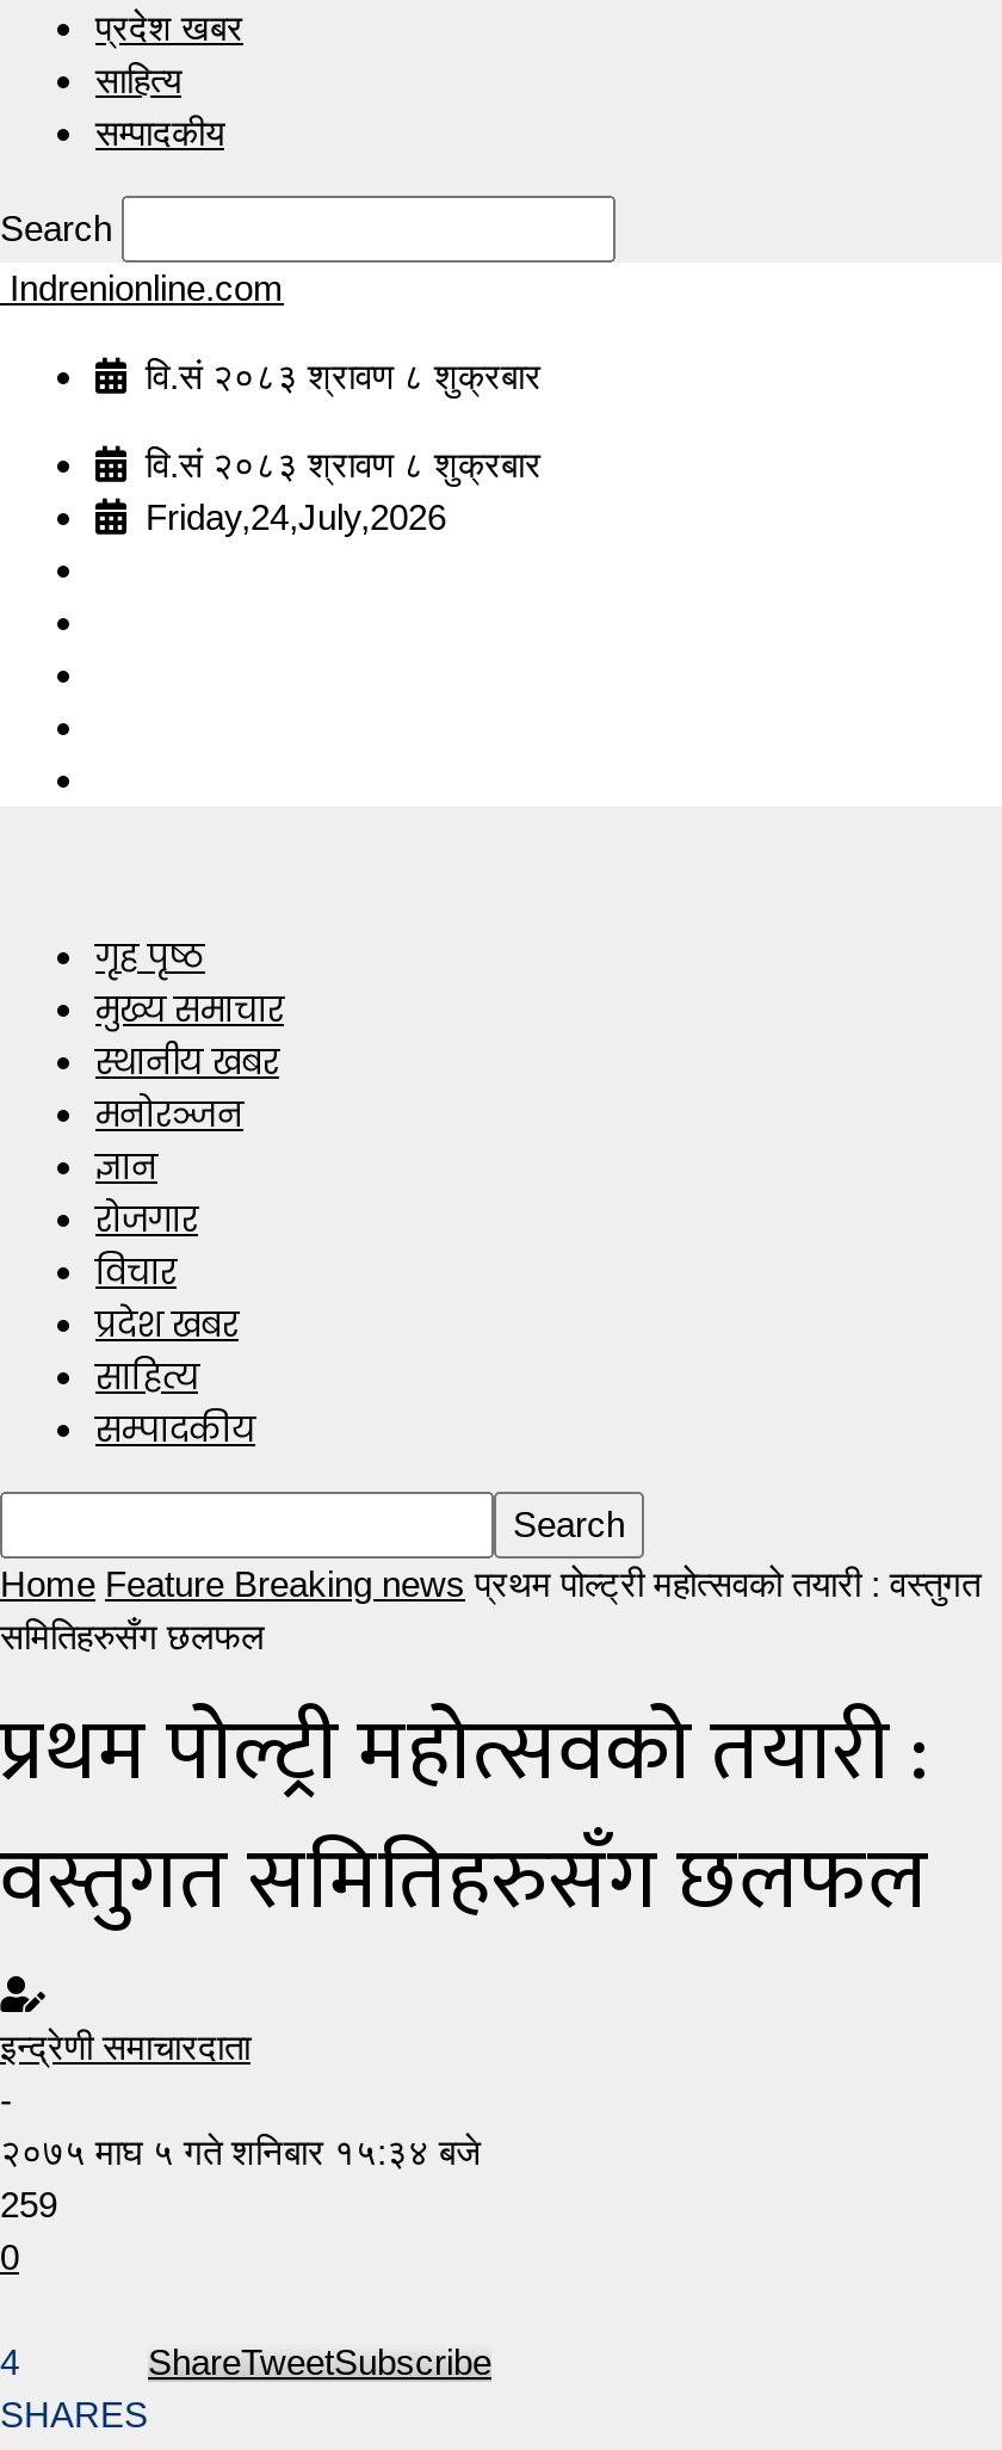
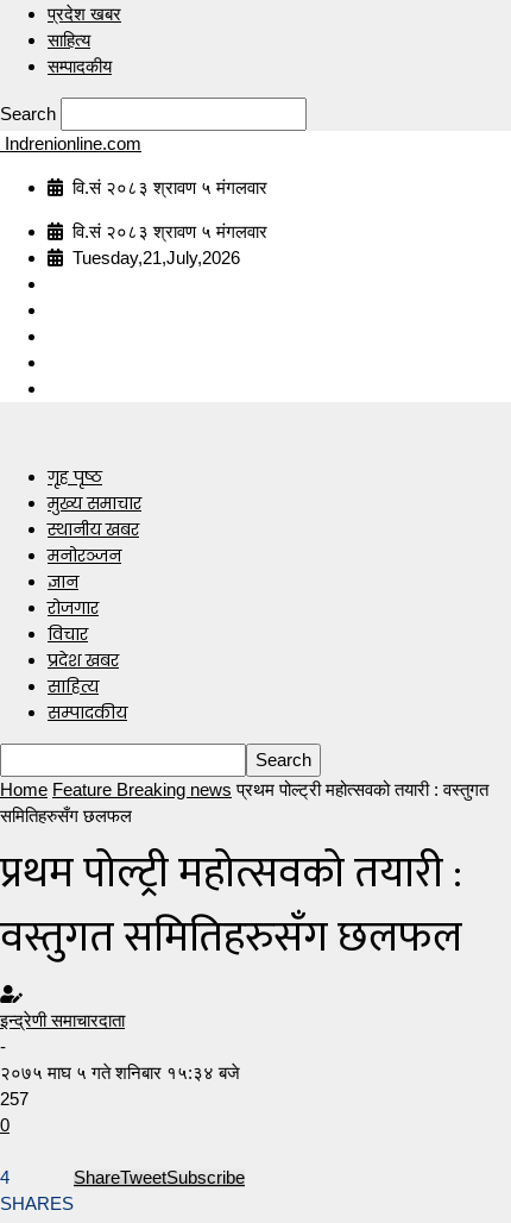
[146,356,542,396] वि.सं २०८३ श्रावण ८ शुक्रबार -> [72,177,267,197] वि.सं २०८३ श्रावण ५ मंगलवार
[146,444,542,537] वि.सं २०८३ श्रावण ८ शुक्रबार | Friday,24,July,2026 -> [72,221,267,268] वि.सं २०८३ श्रावण ५ मंगलवार | Tuesday,21,July,2026
[0,2184,57,2224] 259 -> [0,1089,29,1109] 257

